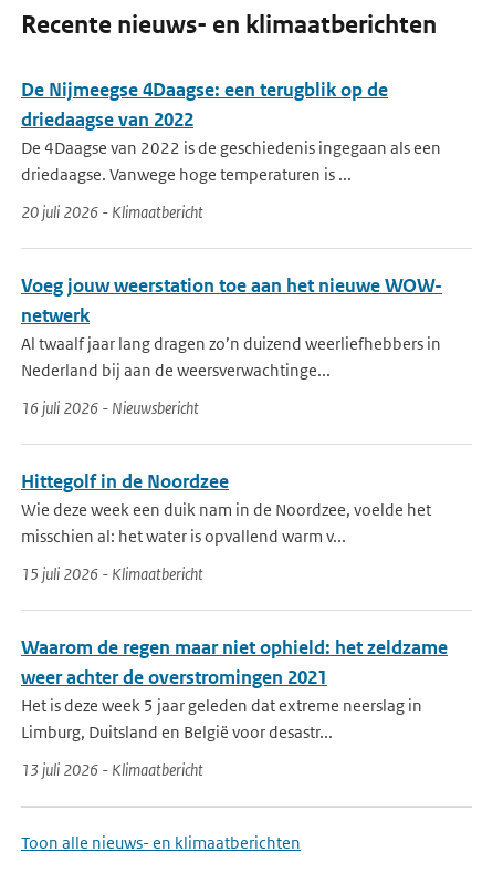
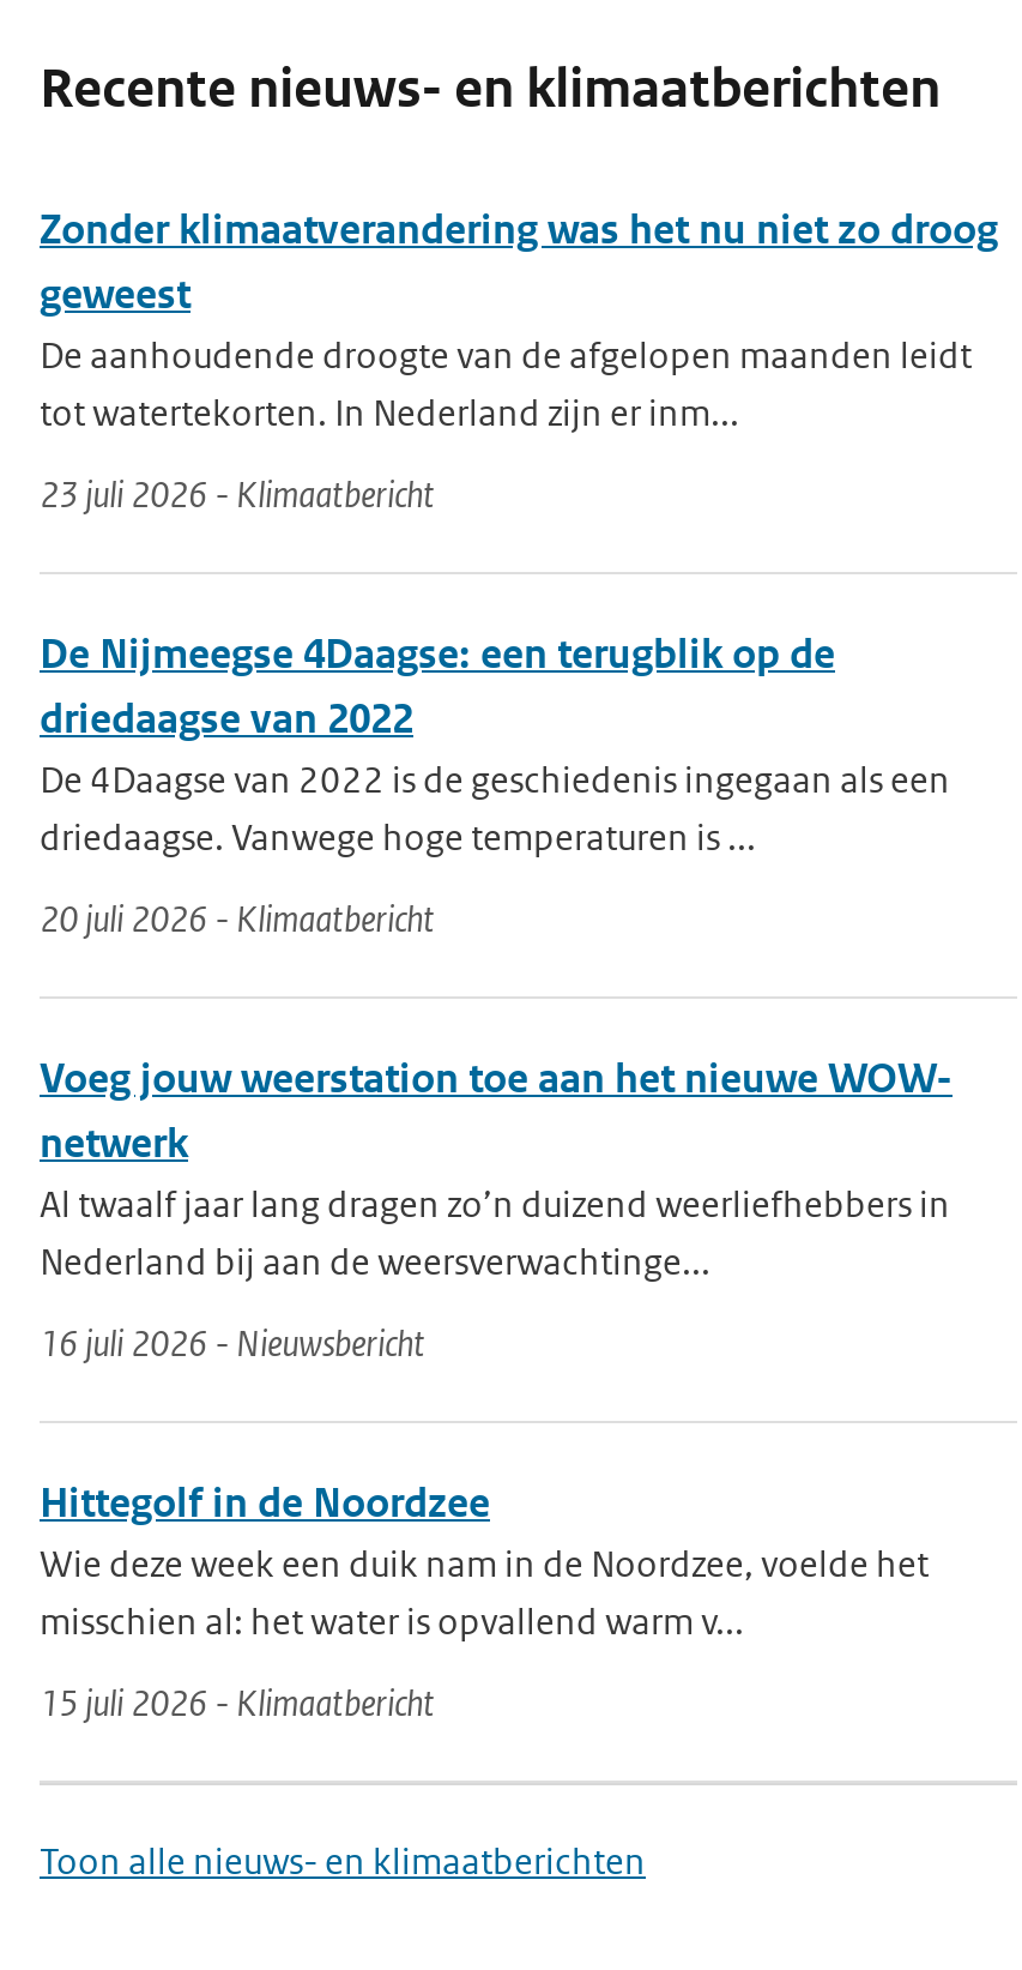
none -> [40,203,998,517] Zonder klimaatverandering was het nu niet zo droog | geweest | De aanhoudende droogte van de afgelopen maanden leidt | tot watertekorten. In Nederland zijn er inm... | 23 juli 2026 - Klimaatbericht
moved [21,77,442,584] -> [40,627,953,1725]: De Nijmeegse 4Daagse: een terugblik op de | driedaagse van 2022 | De 4Daagse van 2022 is de geschiedenis ingegaan als een | ... | misschien al: het water is opvallend warm v... | 15 juli 2026 - Klimaatbericht
[21,635,448,780] Waarom de regen maar niet ophield: het zeldzame | weer achter de overstromingen 2021 | Het is deze week 5 jaar geleden dat extreme neerslag in | Limburg, Duitsland en België voor desastr... | 13 juli 2026 - Klimaatbericht -> none

